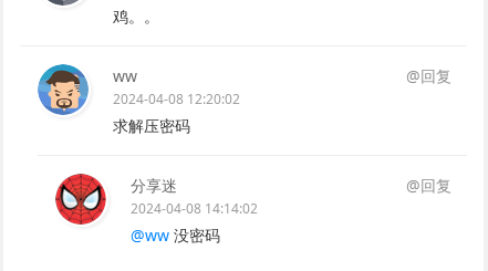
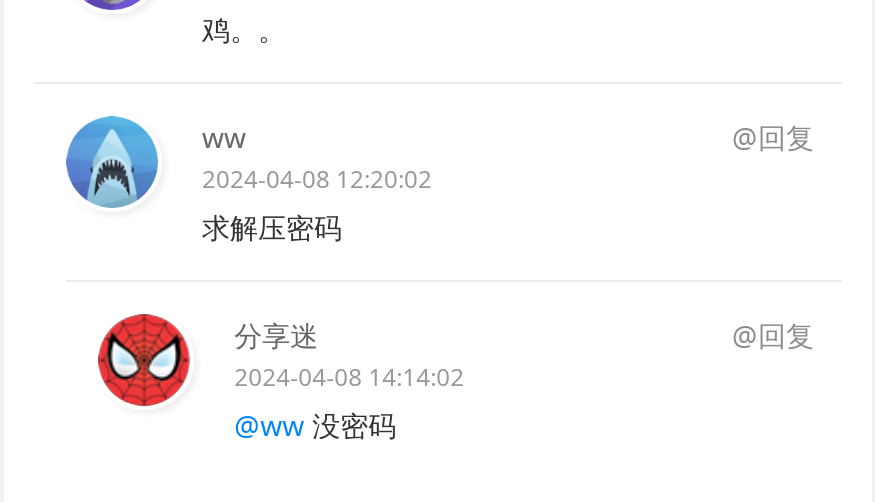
[39,65,84,114] [image] -> [70,122,152,208] [image]

